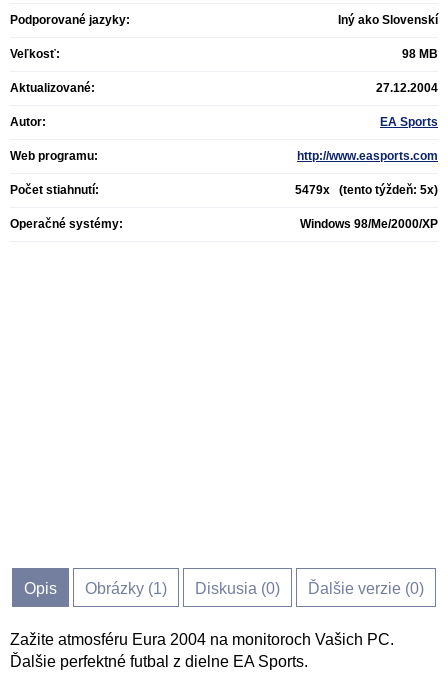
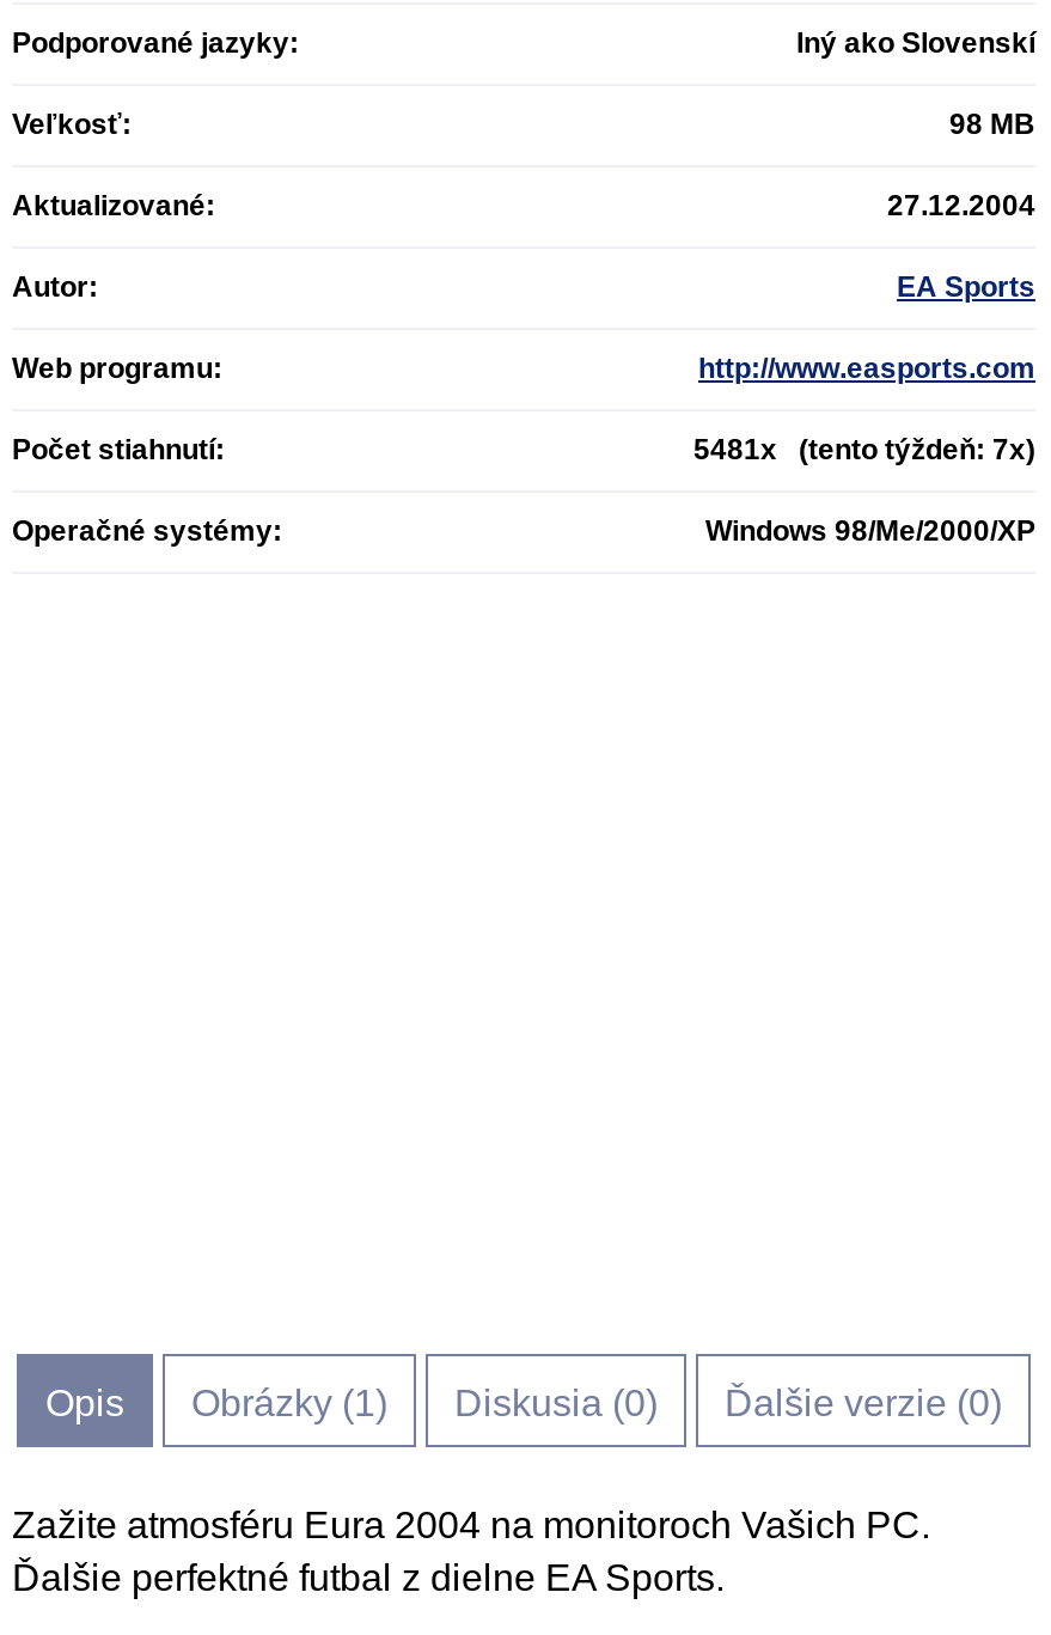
[295,183,438,197] 5479x (tento týždeň: 5x) -> [693,433,1035,466] 5481x (tento týždeň: 7x)

